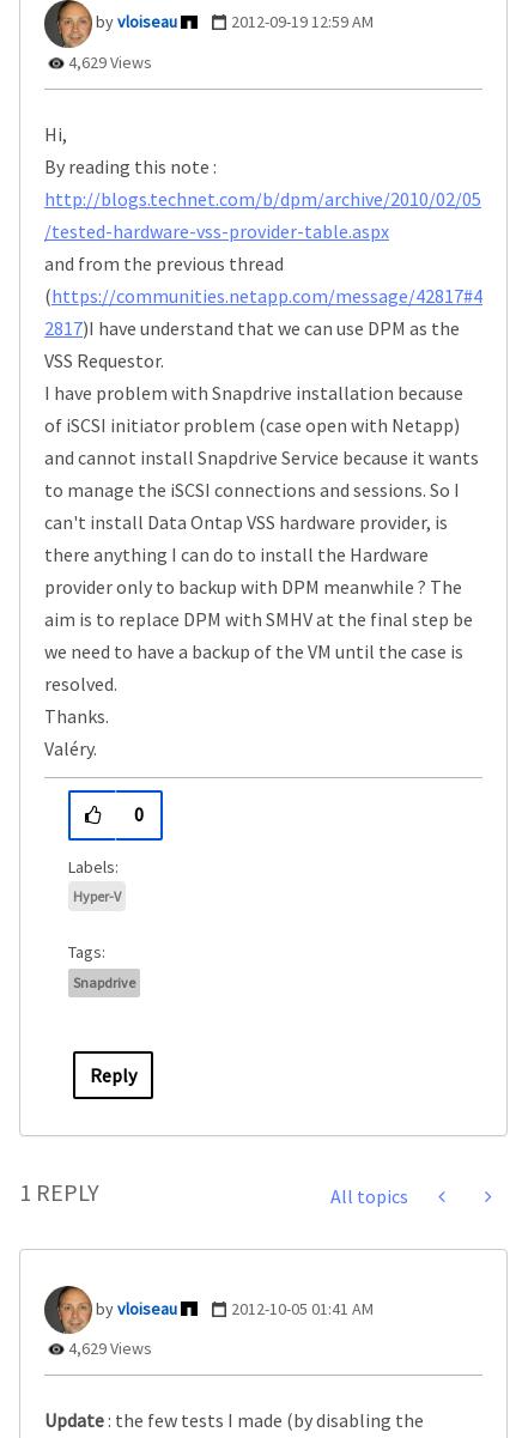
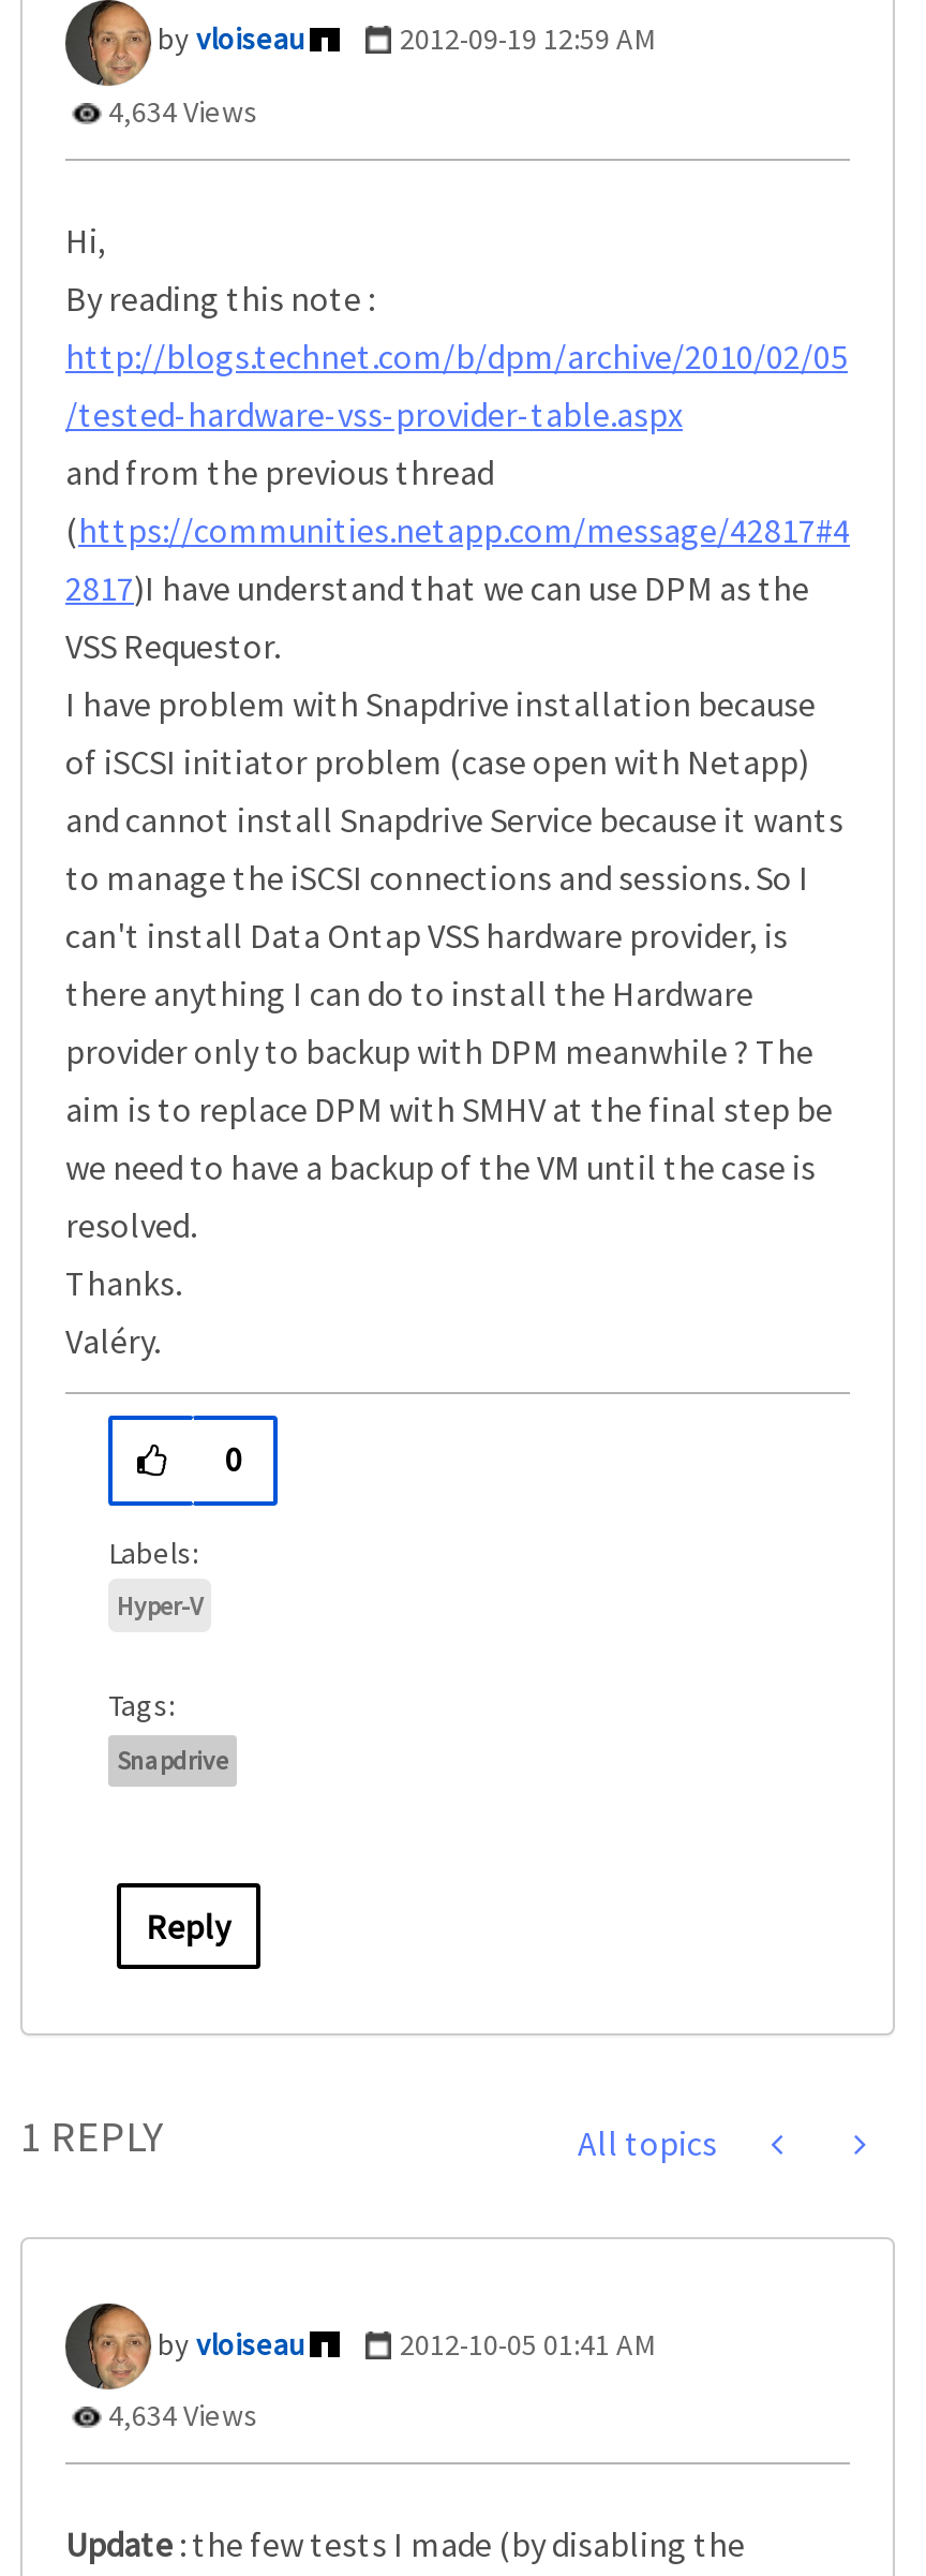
[65,51,152,73] 4,629 Views -> [102,92,258,131] 4,634 Views
[65,1338,152,1359] 4,629 Views -> [102,2397,258,2435] 4,634 Views

